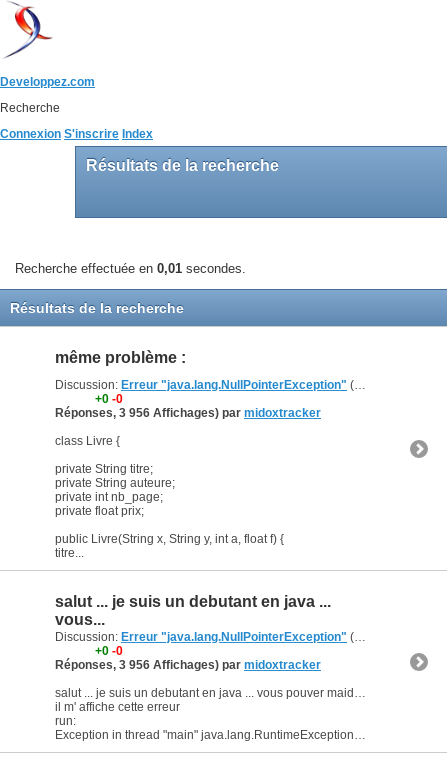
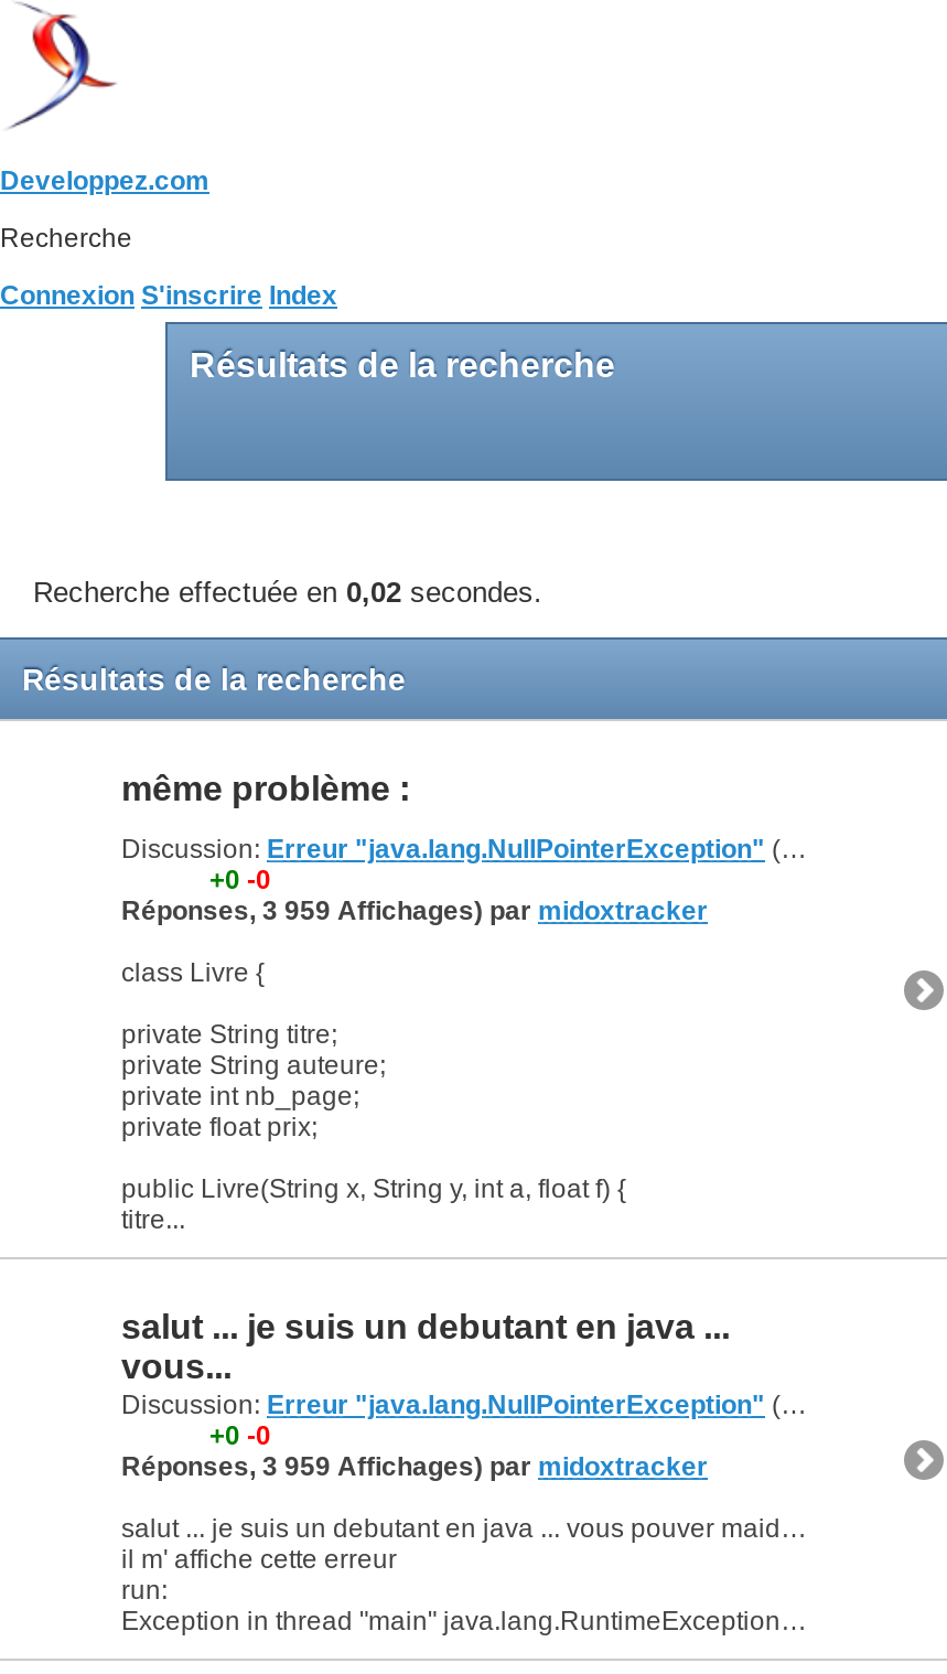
[15,261,246,276] Recherche effectuée en 0,01 secondes. -> [33,575,542,608] Recherche effectuée en 0,02 secondes.
[55,406,321,420] Réponses, 3 956 Affichages) par midoxtracker -> [121,895,708,925] Réponses, 3 959 Affichages) par midoxtracker
[55,658,321,672] Réponses, 3 956 Affichages) par midoxtracker -> [121,1451,708,1482] Réponses, 3 959 Affichages) par midoxtracker

